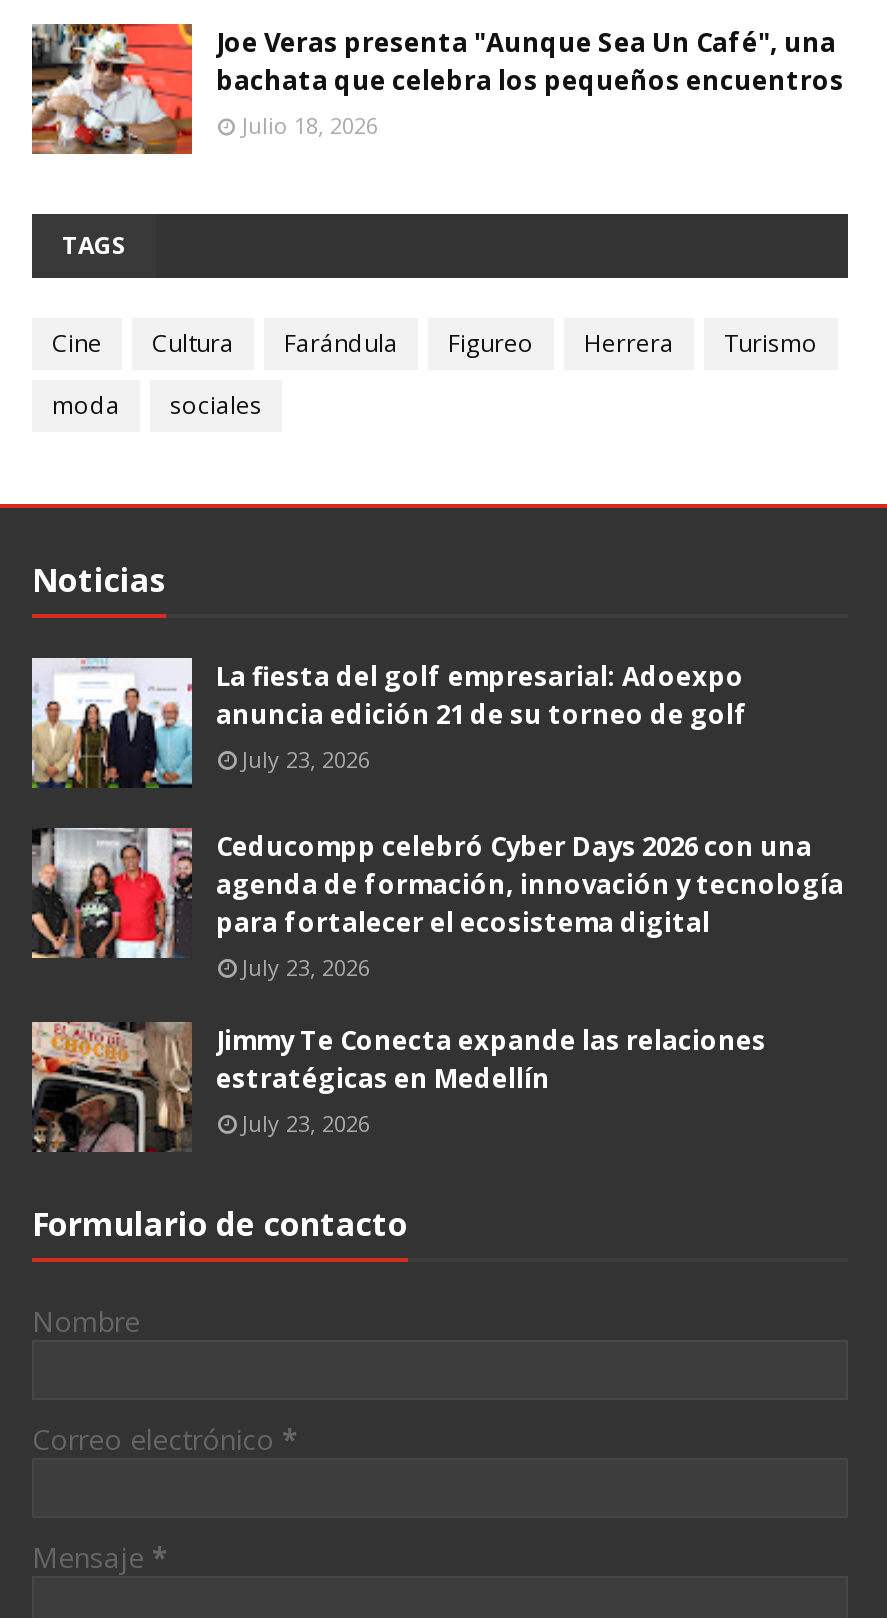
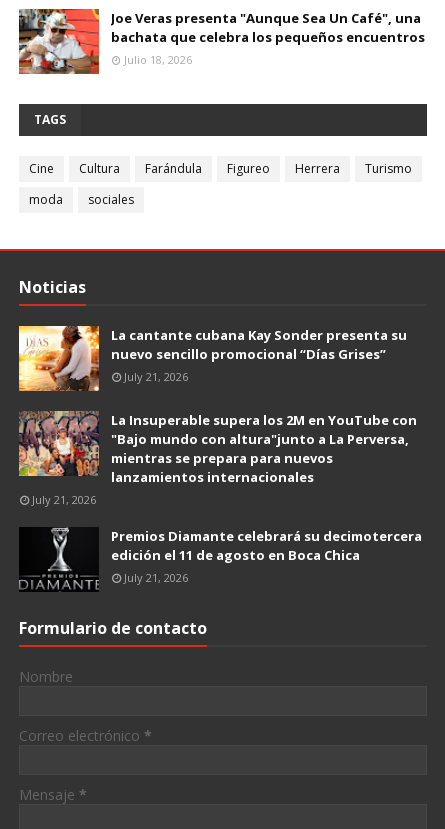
[30,656,748,788] [image] | La fiesta del golf empresarial: Adoexpo | anuncia edición 21 de su torneo de golf | July 23, 2026 -> [18,325,407,392] [image] | La cantante cubana Kay Sonder presenta su | nuevo sencillo promocional “Días Grises” | July 21, 2026
[32,826,844,983] [image] | Ceducompp celebró Cyber Days 2026 con una | agenda de formación, innovación y tecnología | para fortalecer el ecosistema digital | July 23, 2026 -> [18,411,417,507] [image] | La Insuperable supera los 2M en YouTube con | "Bajo mundo con altura"junto a La Perversa, | mientras se prepara para nuevos | lanzamientos internacionales | July 21, 2026
[30,1023,766,1154] [image] | Jimmy Te Conecta expande las relaciones | estratégicas en Medellín | July 23, 2026 -> [19,527,422,592] [image] | Premios Diamante celebrará su decimotercera | edición el 11 de agosto en Boca Chica | July 21, 2026

